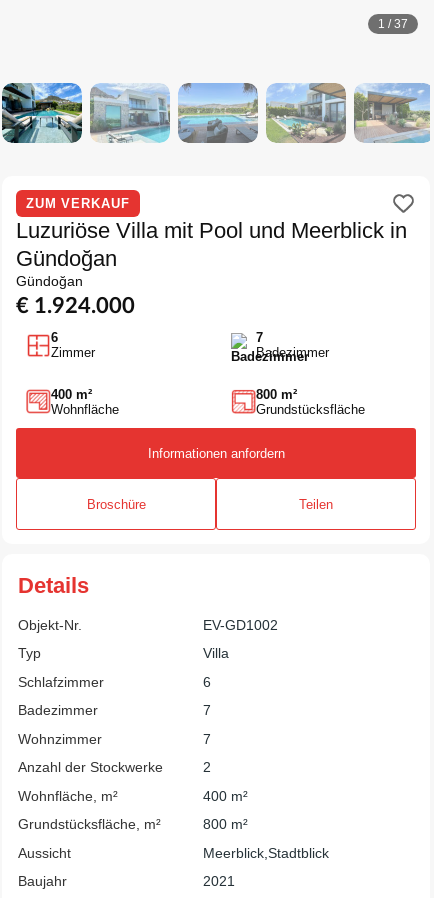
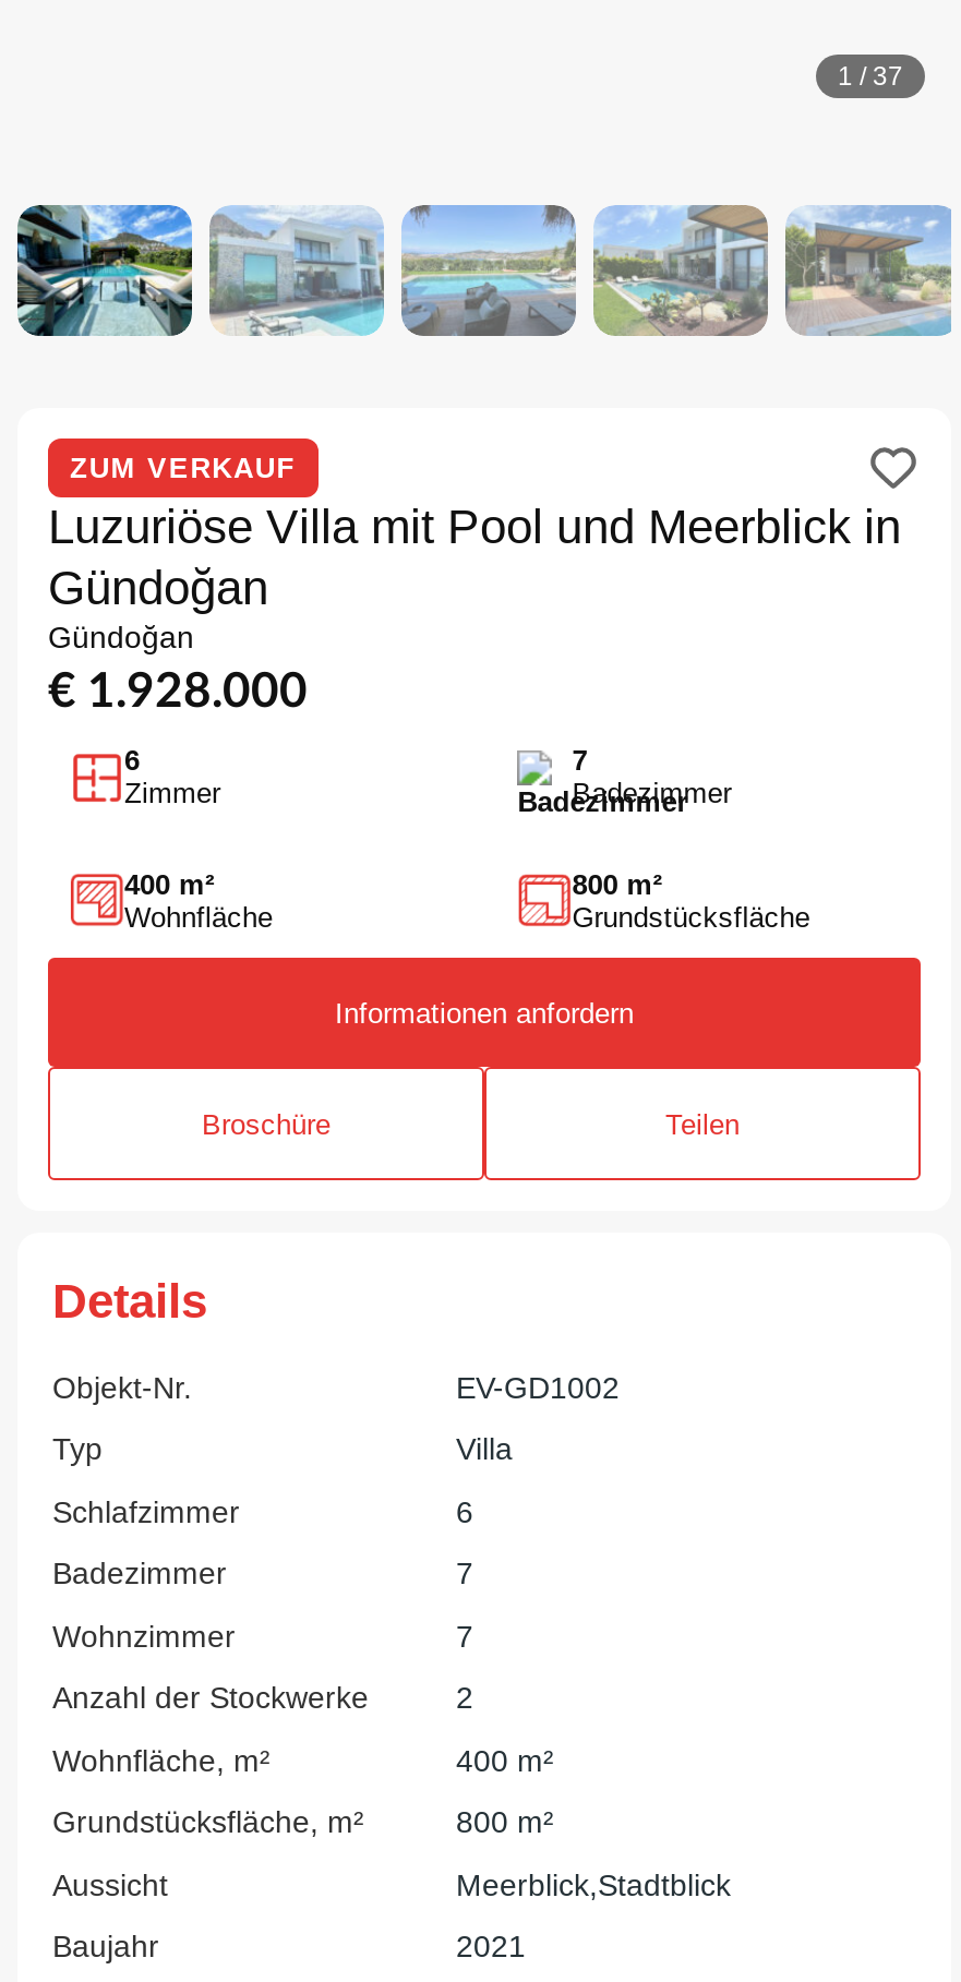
[16,295,135,317] € 1.924.000 -> [48,667,308,715] € 1.928.000

